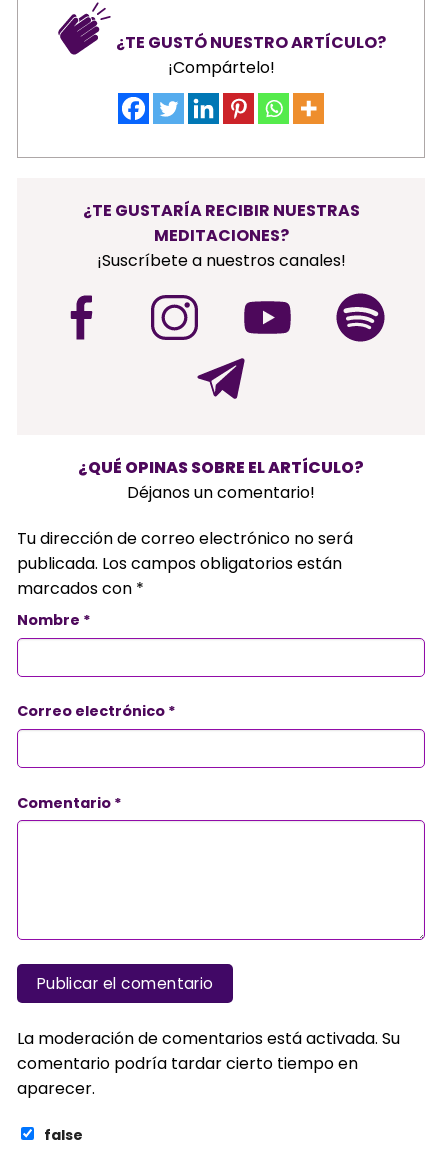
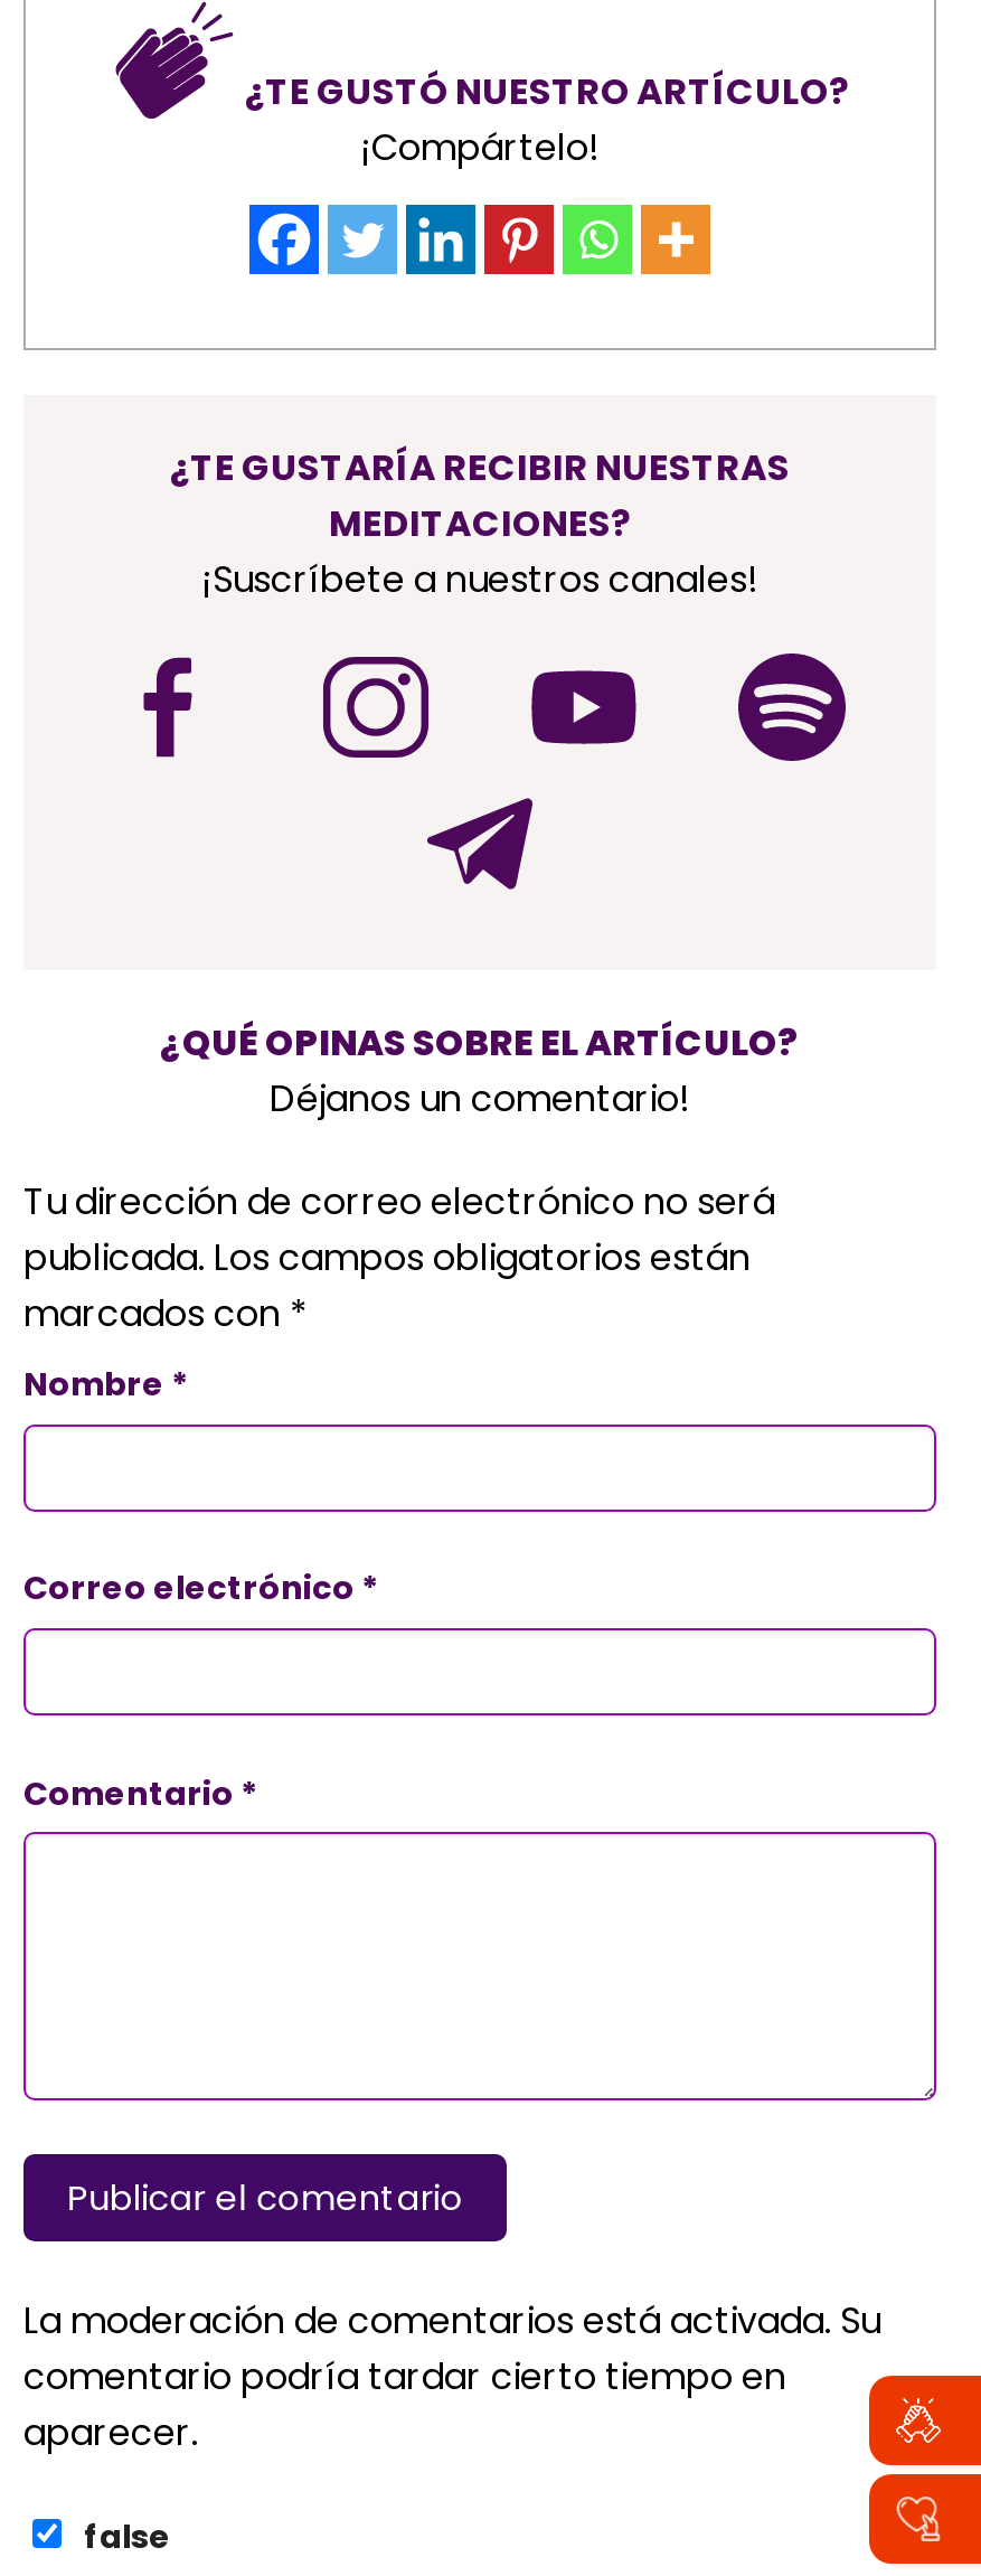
none -> [867,2373,974,2566] [image]

